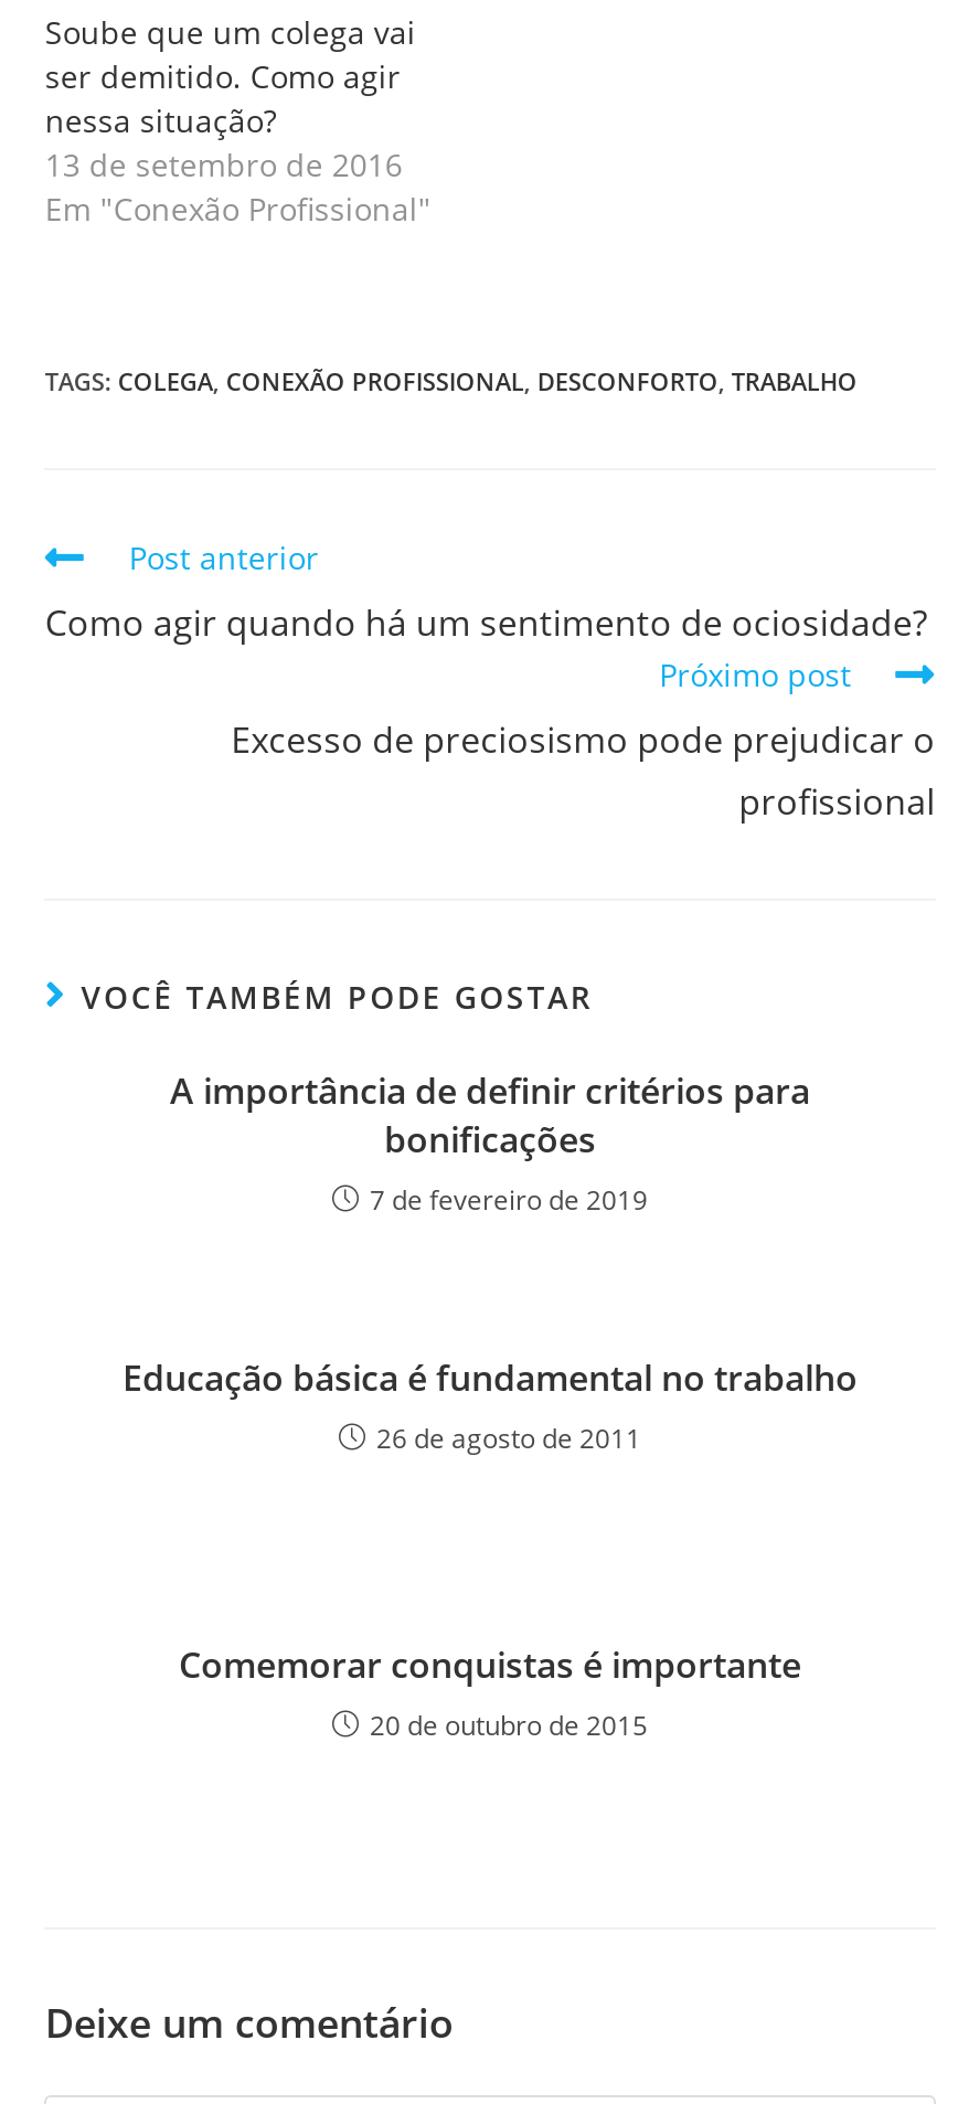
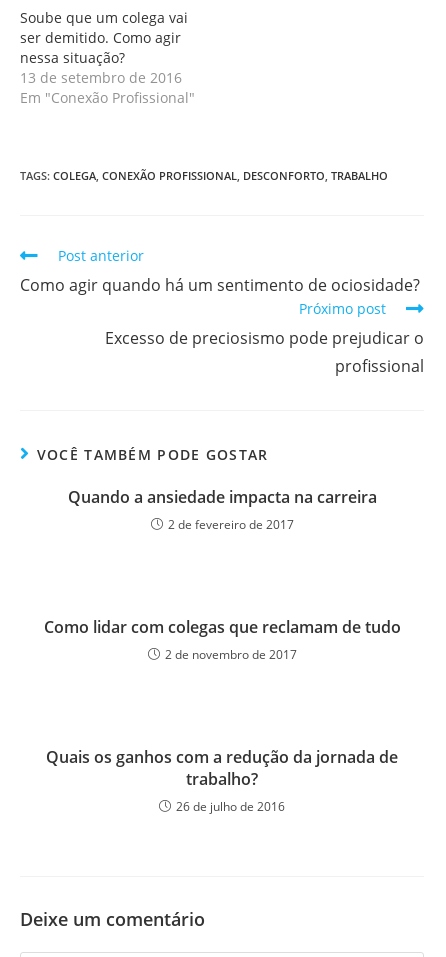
[170,1066,810,1219] A importância de definir critérios para | bonificações | 7 de fevereiro de 2019 -> [67,486,376,533] Quando a ansiedade impacta na carreira | 2 de fevereiro de 2017
[123,1353,858,1457] Educação básica é fundamental no trabalho | 26 de agosto de 2011 -> [43,616,400,663] Como lidar com colegas que reclamam de tudo | 2 de novembro de 2017
[179,1640,801,1744] Comemorar conquistas é importante | 20 de outubro de 2015 -> [46,746,398,815] Quais os ganhos com a redução da jornada de | trabalho? | 26 de julho de 2016

